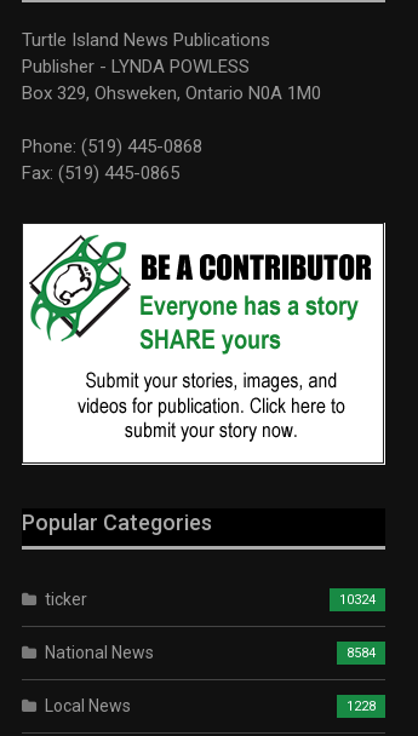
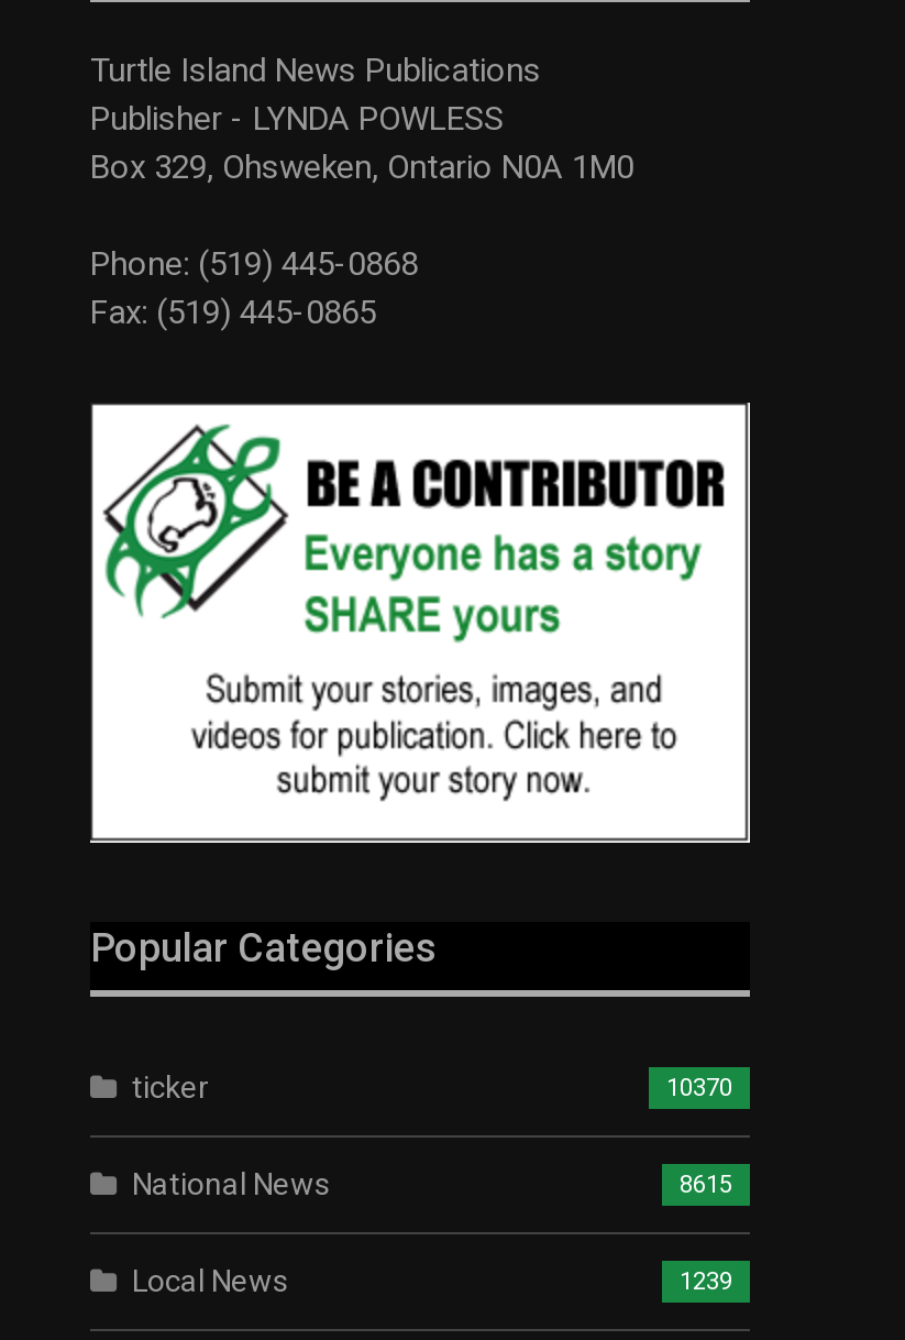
[339,592,376,608] 10324 -> [666,1074,732,1102] 10370
[347,645,376,661] 8584 -> [680,1171,732,1199] 8615
[347,698,376,714] 1228 -> [680,1267,732,1296] 1239

